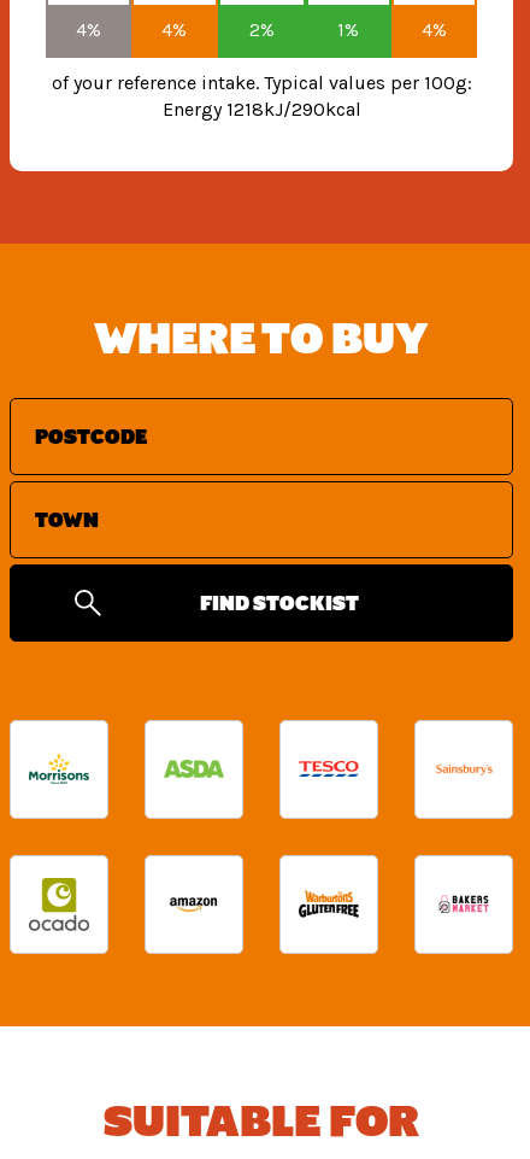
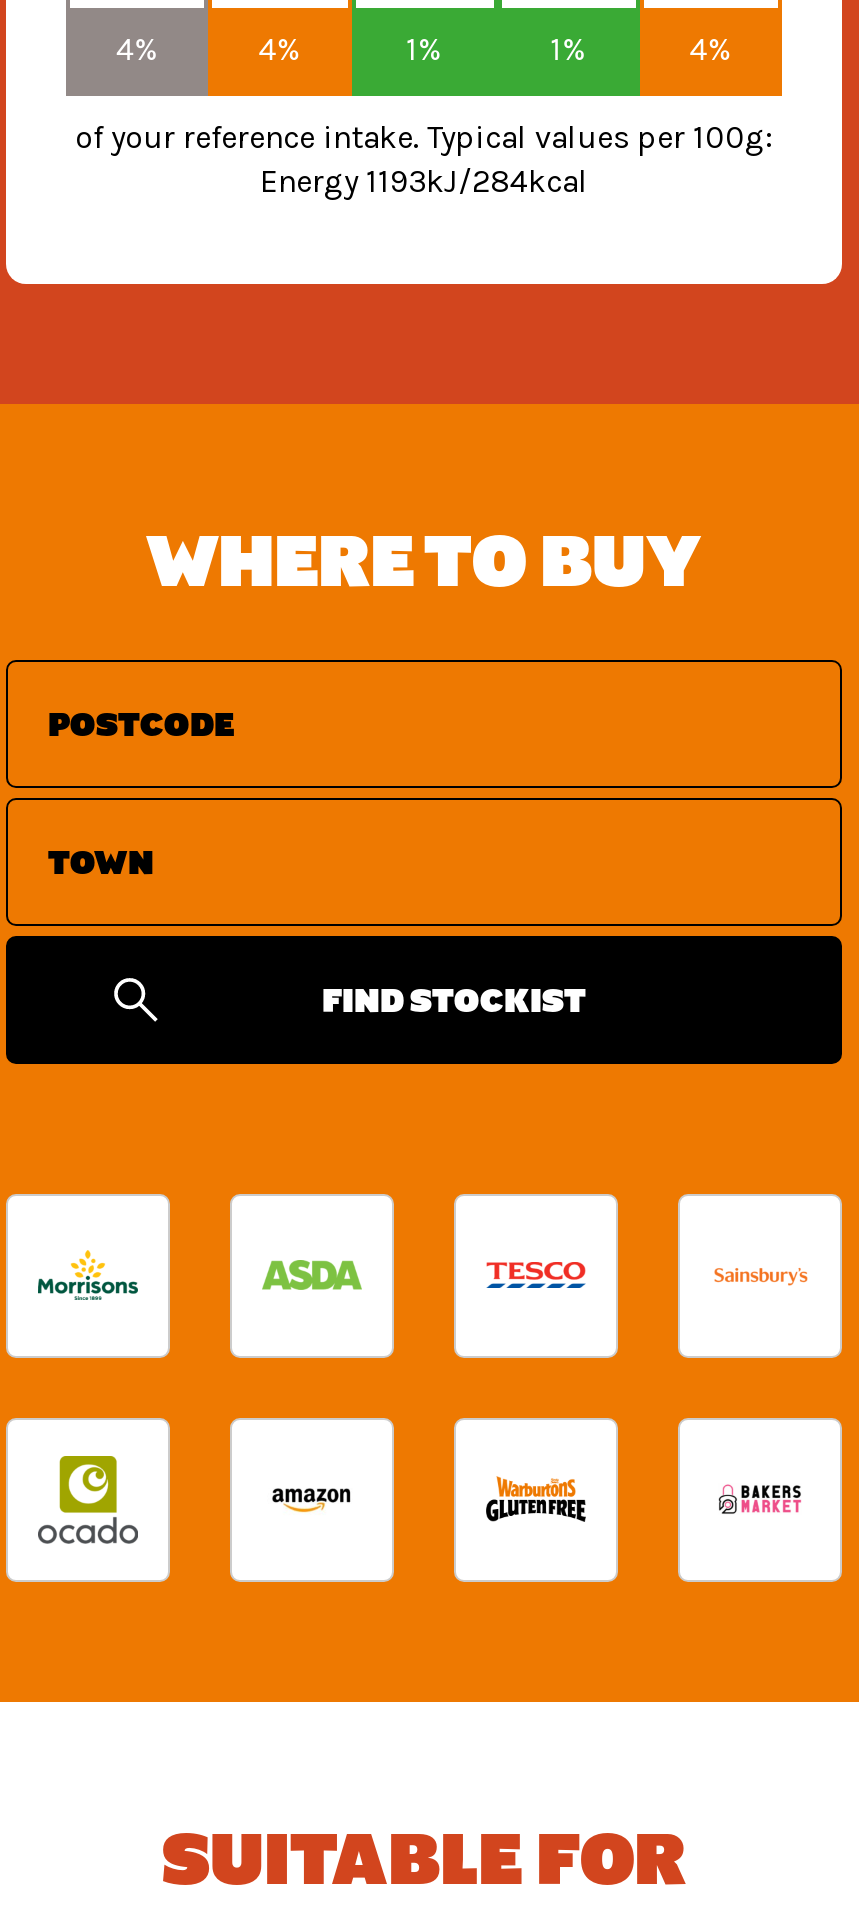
[249,18,274,41] 2% -> [406,29,442,67] 1%
[162,97,361,120] Energy 1218kJ/290kcal -> [260,161,588,199] Energy 1193kJ/284kcal

